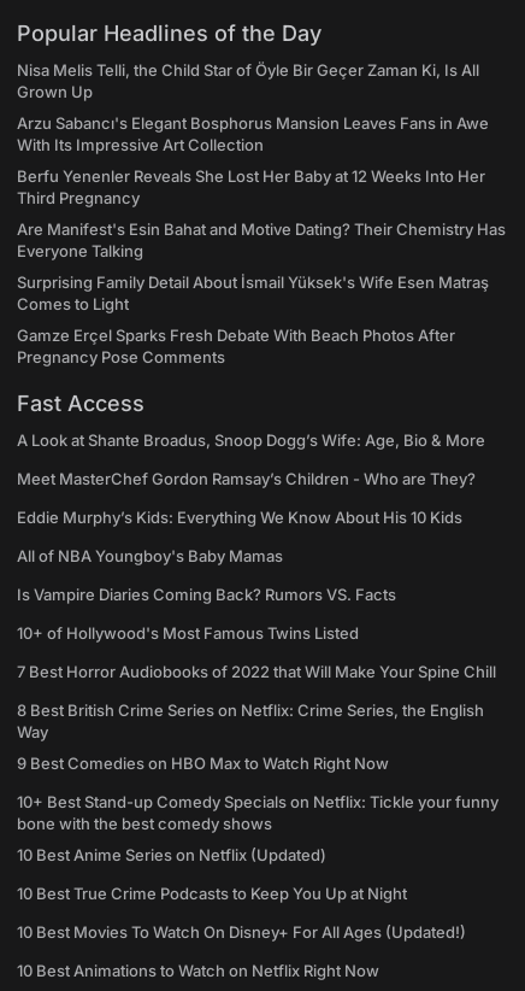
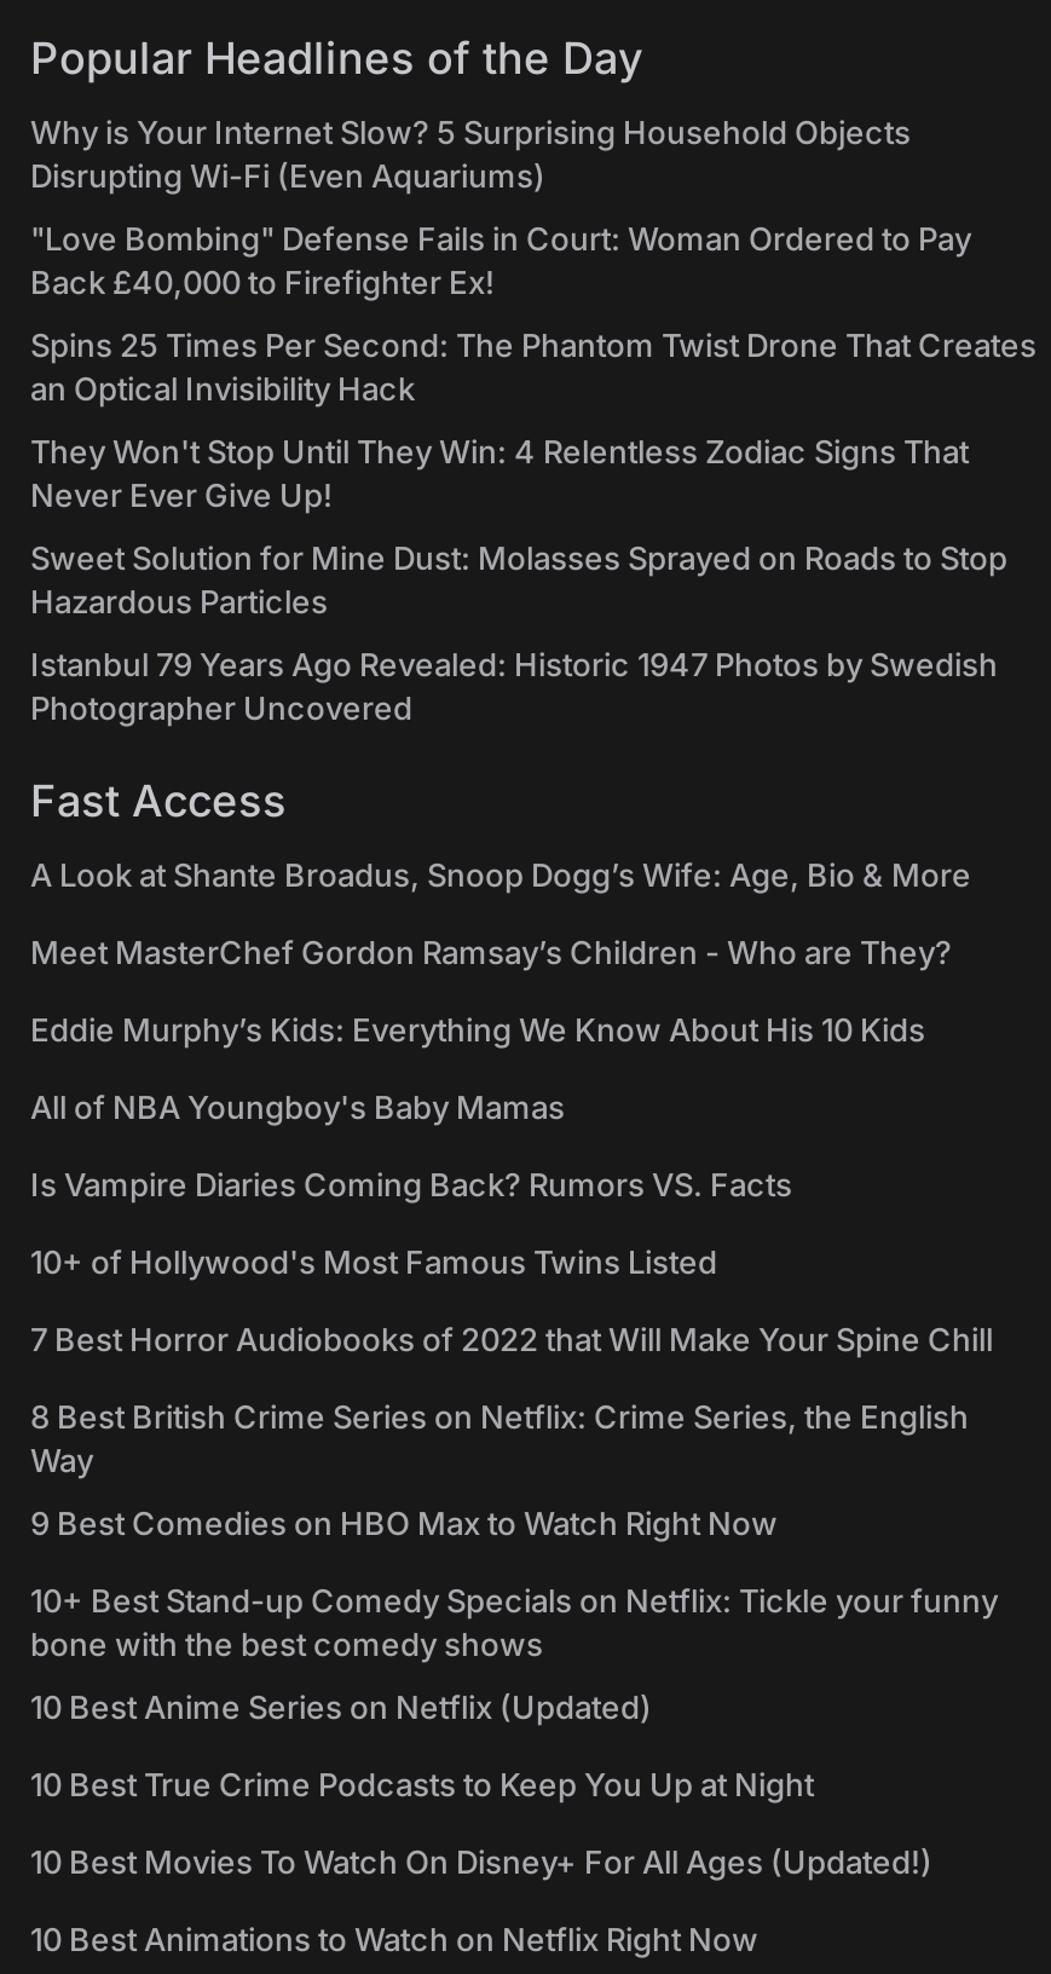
[17,60,479,101] Nisa Melis Telli, the Child Star of Öyle Bir Geçer Zaman Ki, Is All | Grown Up -> [30,112,911,195] Why is Your Internet Slow? 5 Surprising Household Objects | Disrupting Wi-Fi (Even Aquariums)
[17,113,489,154] Arzu Sabancı's Elegant Bosphorus Mansion Leaves Fans in Awe | With Its Impressive Art Collection -> [30,219,971,301] "Love Bombing" Defense Fails in Court: Woman Ordered to Pay | Back £40,000 to Firefighter Ex!
[17,166,485,207] Berfu Yenenler Reveals She Lost Her Baby at 12 Weeks Into Her | Third Pregnancy -> [30,325,1036,408] Spins 25 Times Per Second: The Phantom Twist Drone That Creates | an Optical Invisibility Hack
[17,219,506,260] Are Manifest's Esin Bahat and Motive Dating? Their Chemistry Has | Everyone Talking -> [30,432,969,514] They Won't Stop Until They Win: 4 Relentless Zodiac Signs That | Never Ever Give Up!
[17,272,489,313] Surprising Family Detail About İsmail Yüksek's Wife Esen Matraş | Comes to Light -> [30,538,1007,621] Sweet Solution for Mine Dust: Molasses Sprayed on Roads to Stop | Hazardous Particles
[17,326,455,367] Gamze Erçel Sparks Fresh Debate With Beach Photos After | Pregnancy Pose Comments -> [30,645,998,727] Istanbul 79 Years Ago Revealed: Historic 1947 Photos by Swedish | Photographer Uncovered

